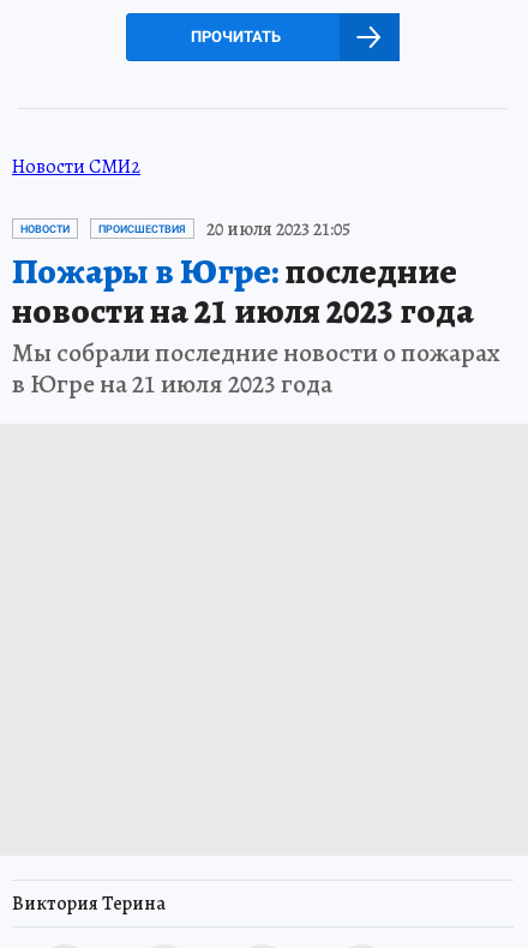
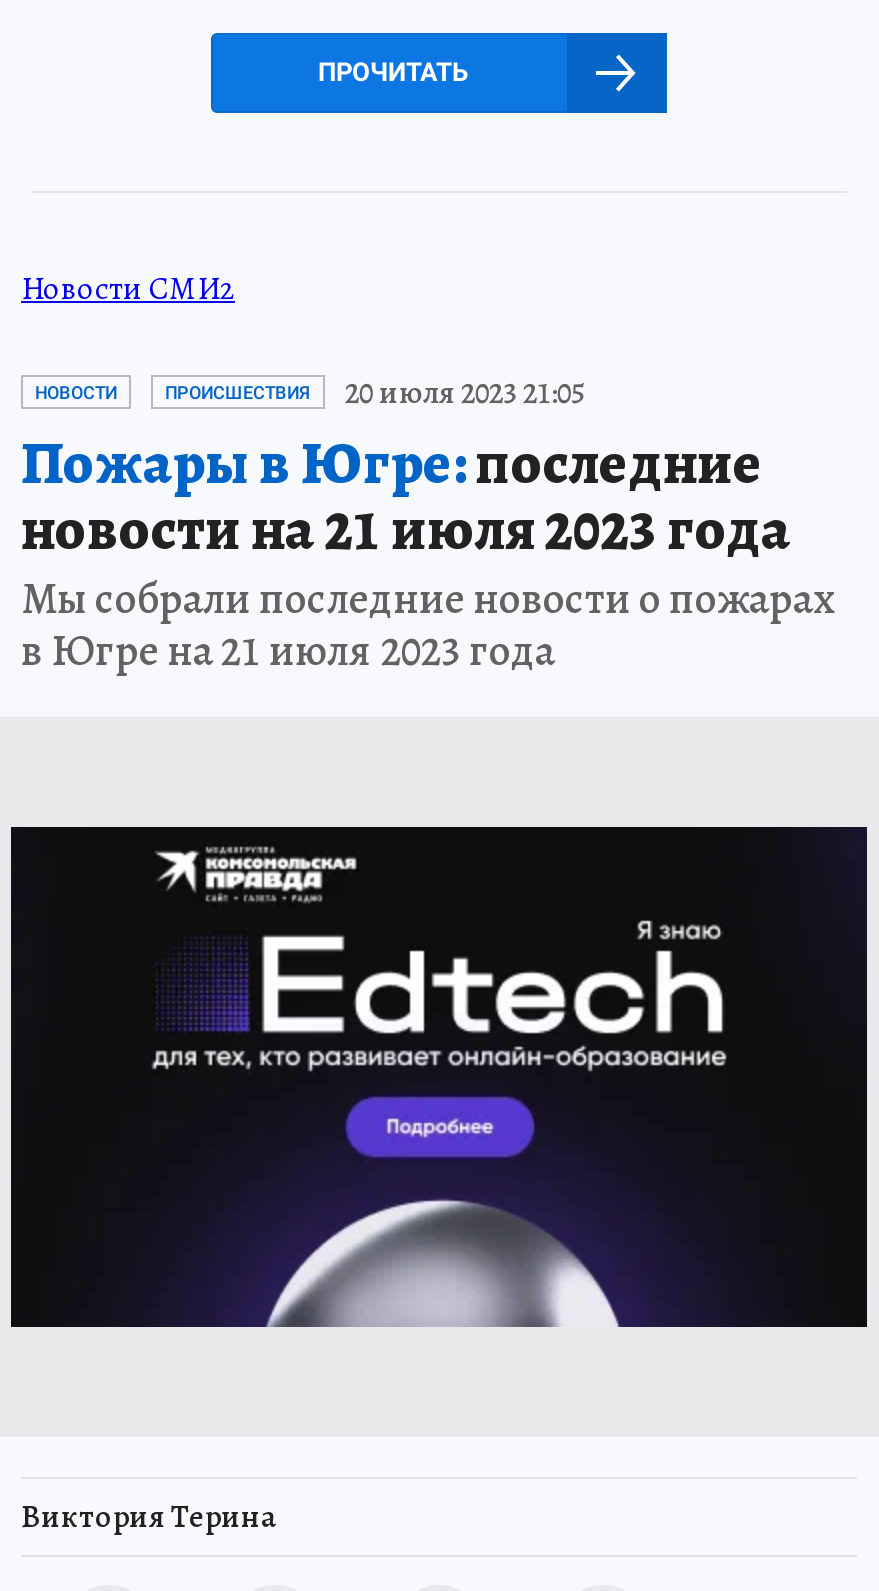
none -> [9,825,869,1329] [image]

